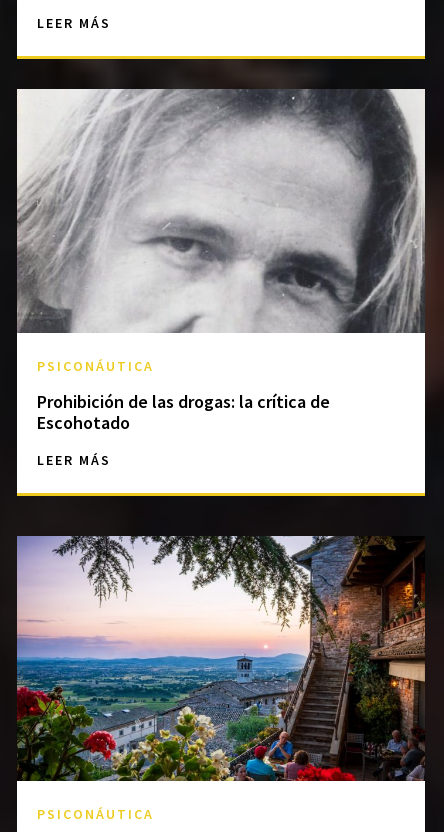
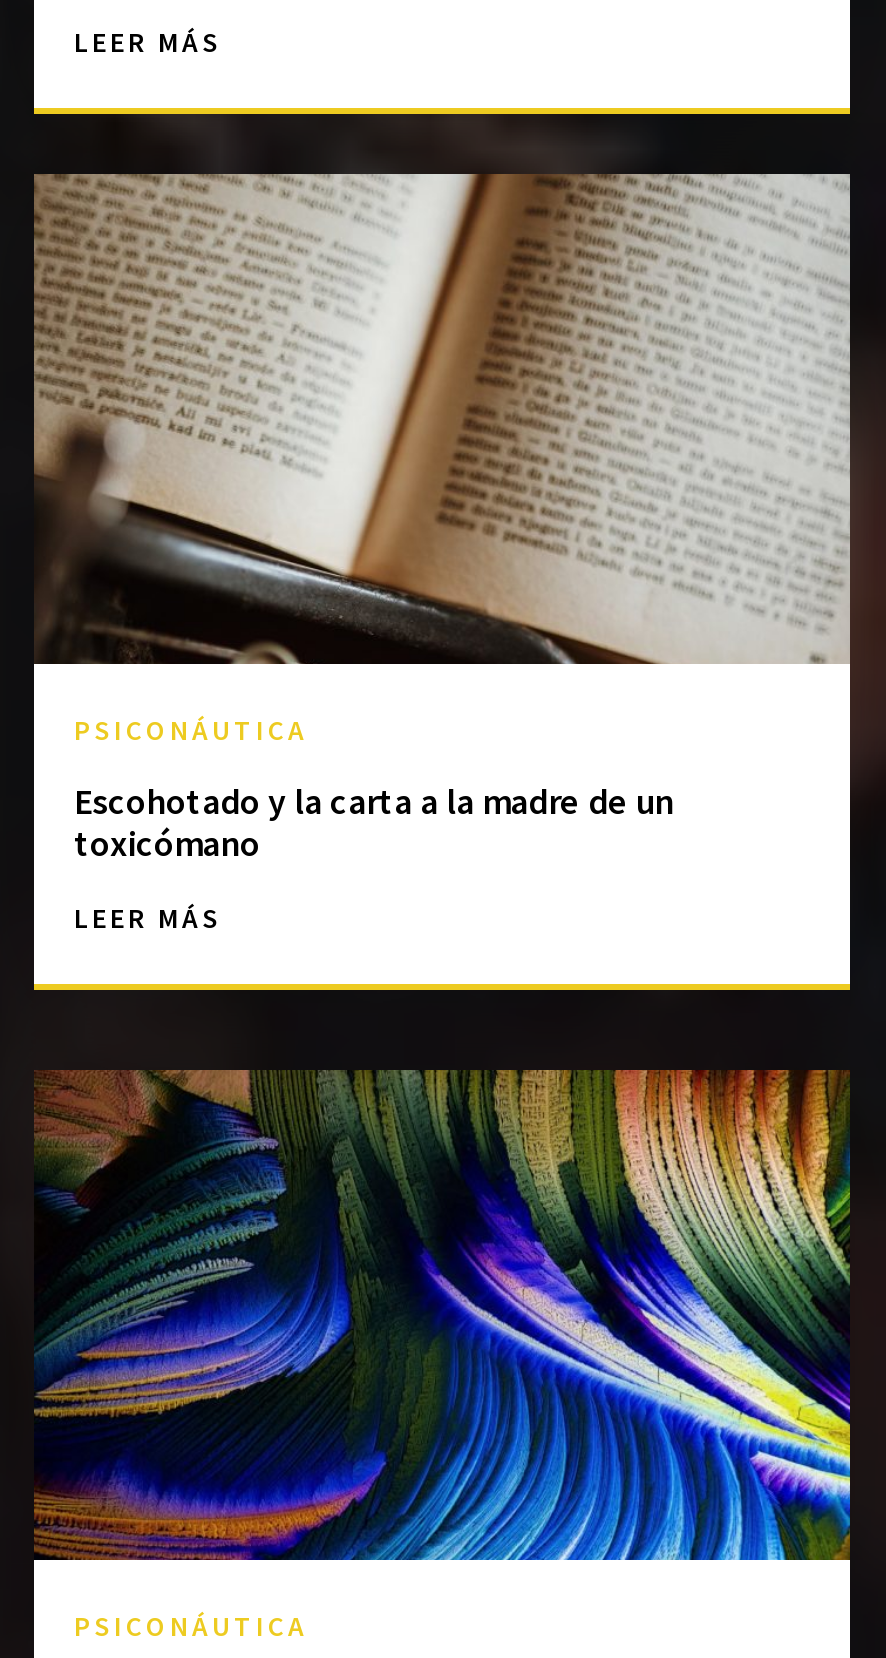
[16,88,425,333] [image] -> [34,172,852,666] [image]
[37,390,330,434] Prohibición de las drogas: la crítica de | Escohotado -> [74,779,674,867] Escohotado y la carta a la madre de un | toxicómano
[16,535,426,782] [image] -> [34,1068,852,1562] [image]

